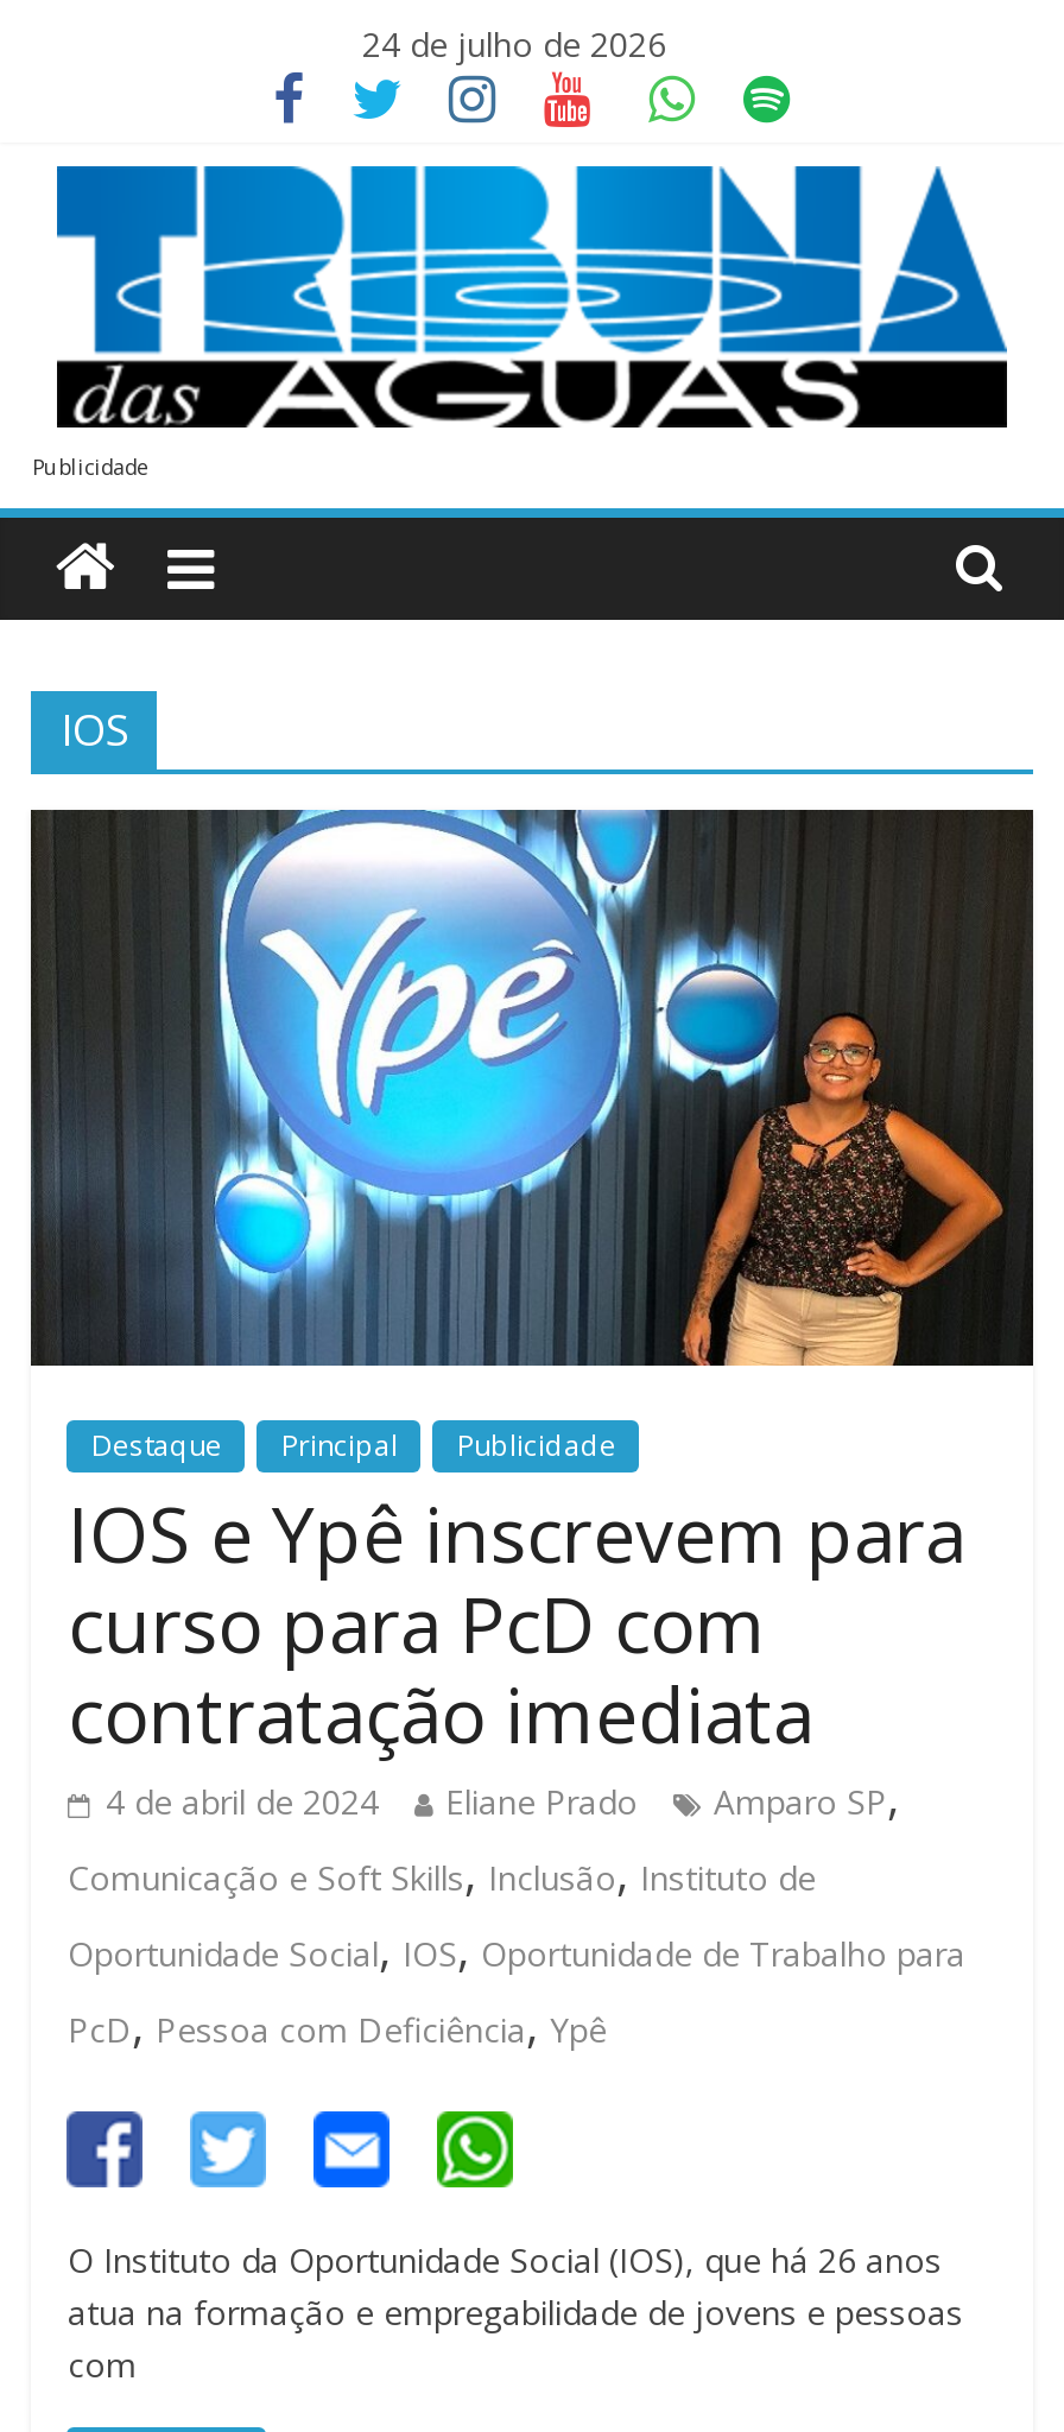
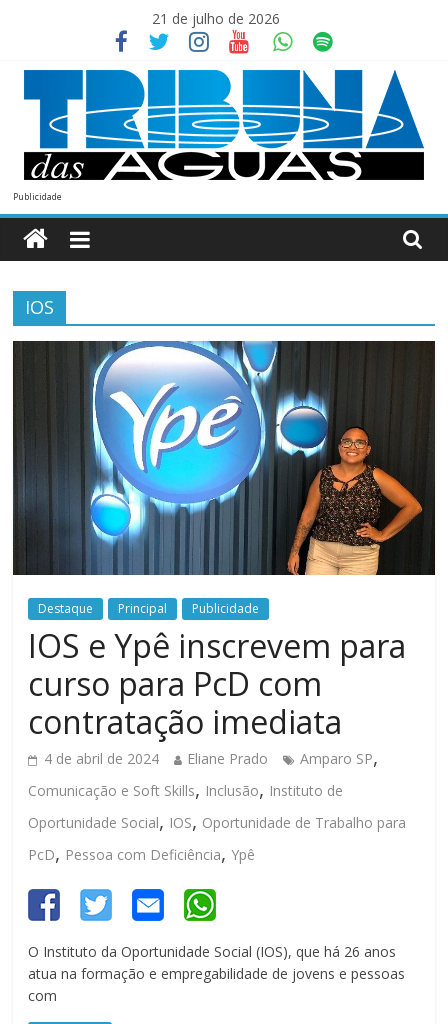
[362,21,666,66] 24 de julho de 2026 -> [152,9,280,28] 21 de julho de 2026

